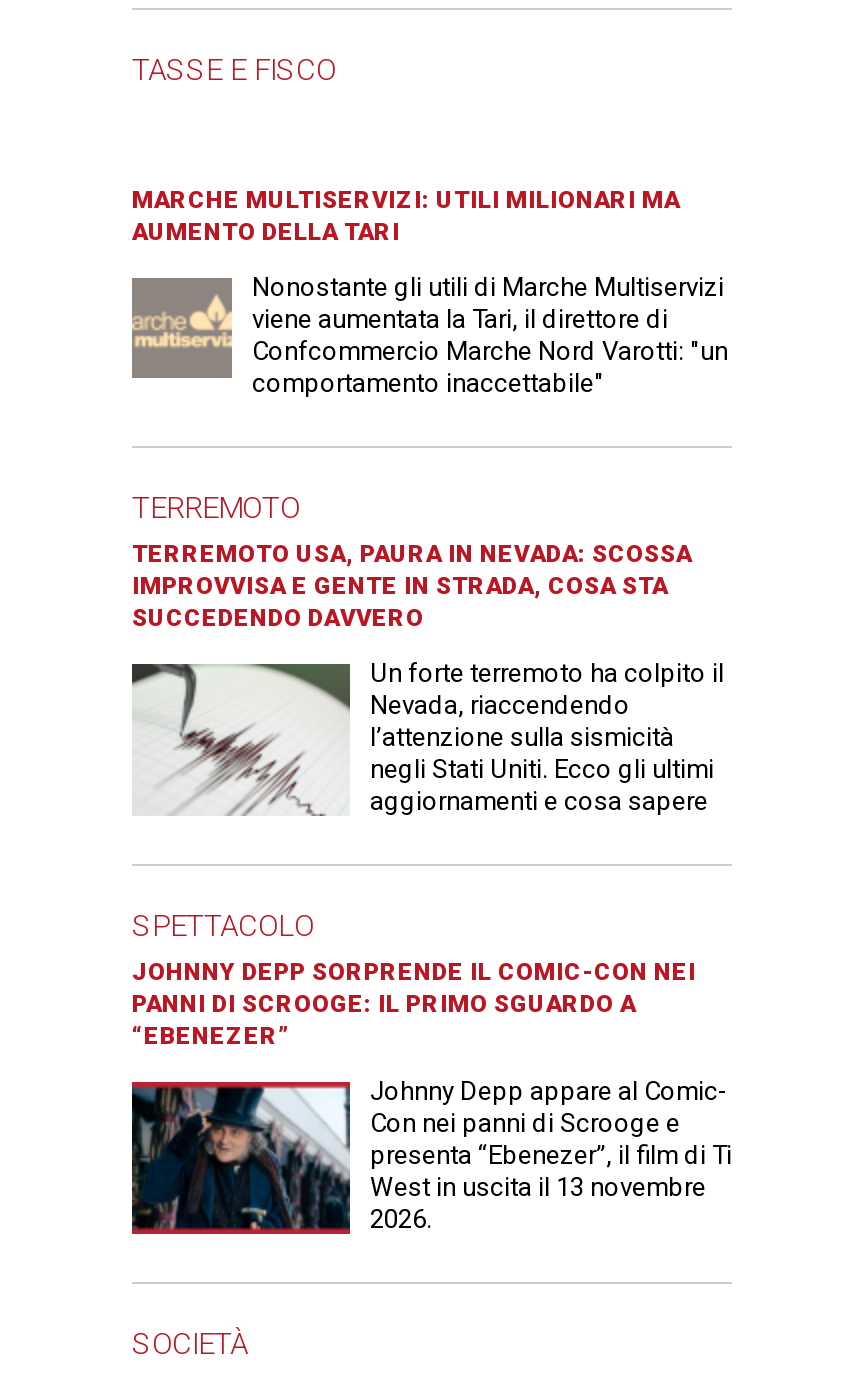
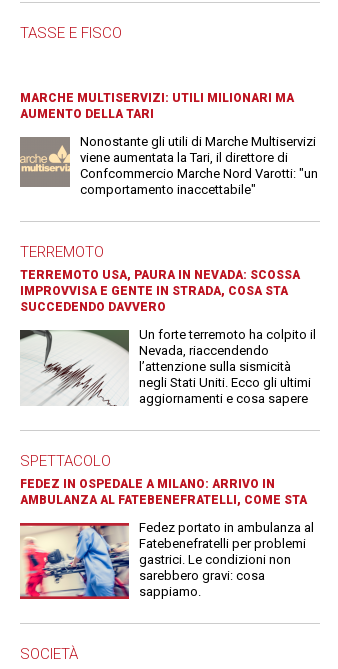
[132,959,696,1051] JOHNNY DEPP SORPRENDE IL COMIC-CON NEI | PANNI DI SCROOGE: IL PRIMO SGUARDO A | “EBENEZER” -> [20,477,307,507] FEDEZ IN OSPEDALE A MILANO: ARRIVO IN | AMBULANZA AL FATEBENEFRATELLI, COME STA
[130,1077,732,1235] [image] | Johnny Depp appare al Comic- | Con nei panni di Scrooge e | presenta “Ebenezer”, il film di Ti | West in uscita il 13 novembre | 2026. -> [20,520,314,599] [image] | Fedez portato in ambulanza al | Fatebenefratelli per problemi | gastrici. Le condizioni non | sarebbero gravi: cosa | sappiamo.

